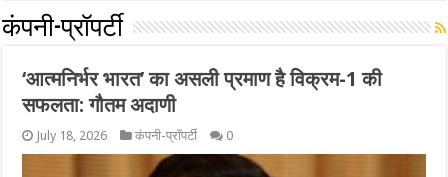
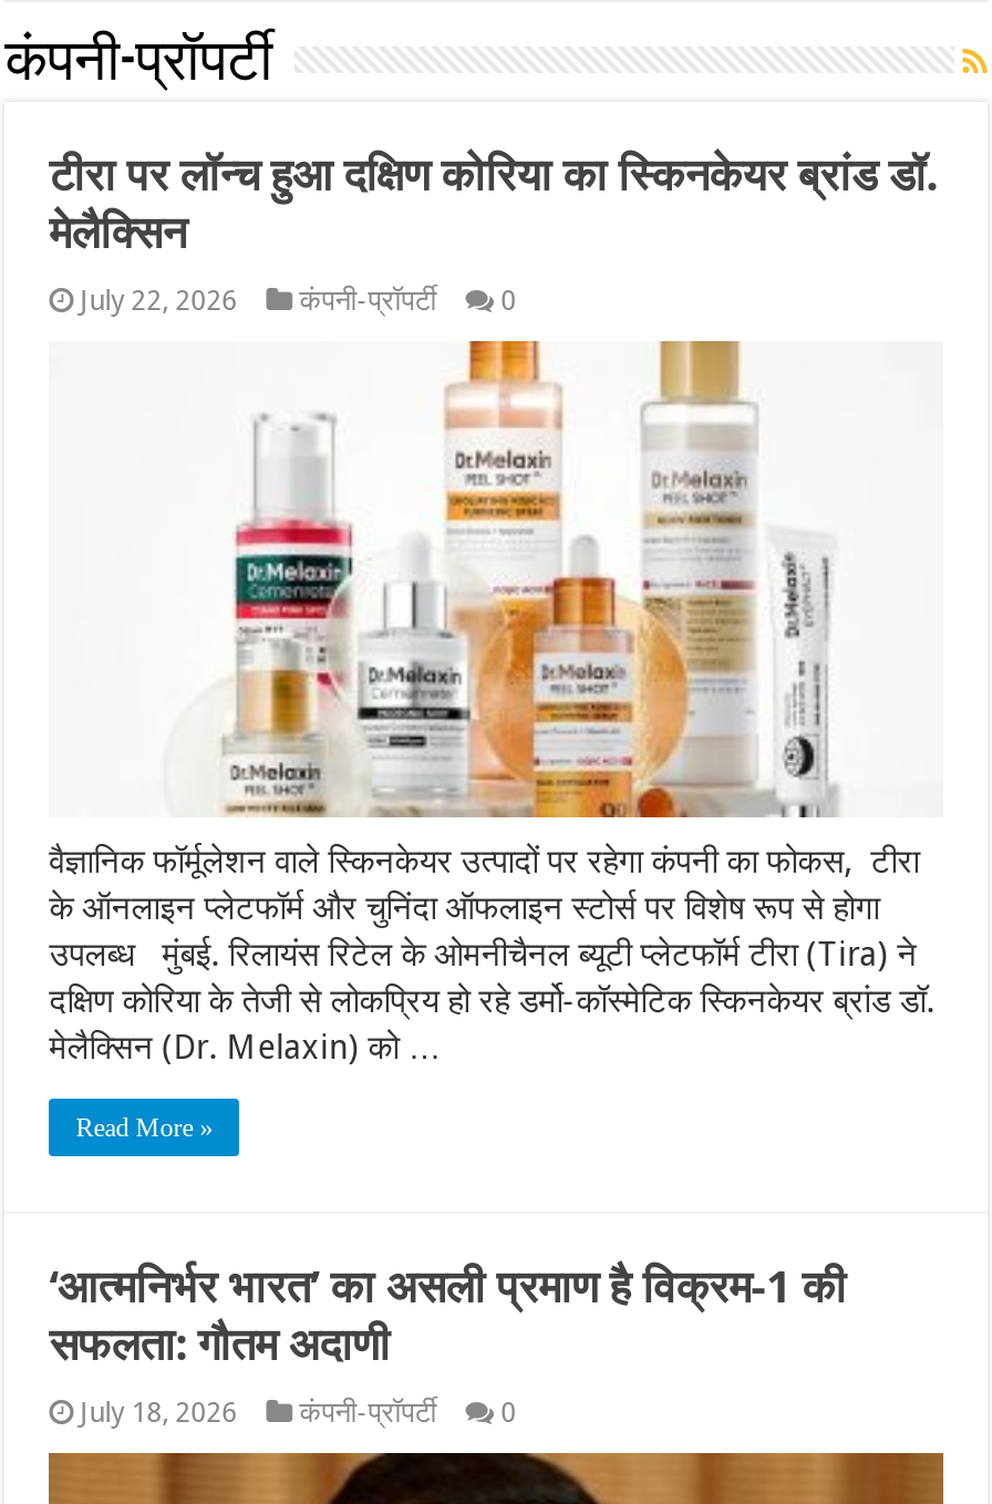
none -> [49,149,937,317] टीरा पर लॉन्च हुआ दक्षिण कोरिया का स्किनकेयर ब्रांड डॉ. | मेलैक्सिन | July 22, 2026 | कंपनी-प्रॉपर्टी | 0
none -> [49,339,935,1143] [image] | वैज्ञानिक फॉर्मूलेशन वाले स्किनकेयर उत्पादों पर रहेगा कंपनी का फोकस, टीरा | के ऑनलाइन प्लेटफॉर्म और चुनिंदा ऑफलाइन स्टोर्स पर विशेष रूप से होगा | उपलब्ध मुंबई. रिलायंस रिटेल के ओमनीचैनल ब्यूटी प्लेटफॉर्म टीरा (Tira) ने | दक्षिण कोरिया के तेजी से लोकप्रिय हो रहे डर्मो-कॉस्मेटिक स्किनकेयर ब्रांड डॉ. | मेलैक्सिन (Dr. Melaxin) को … | Read More »

